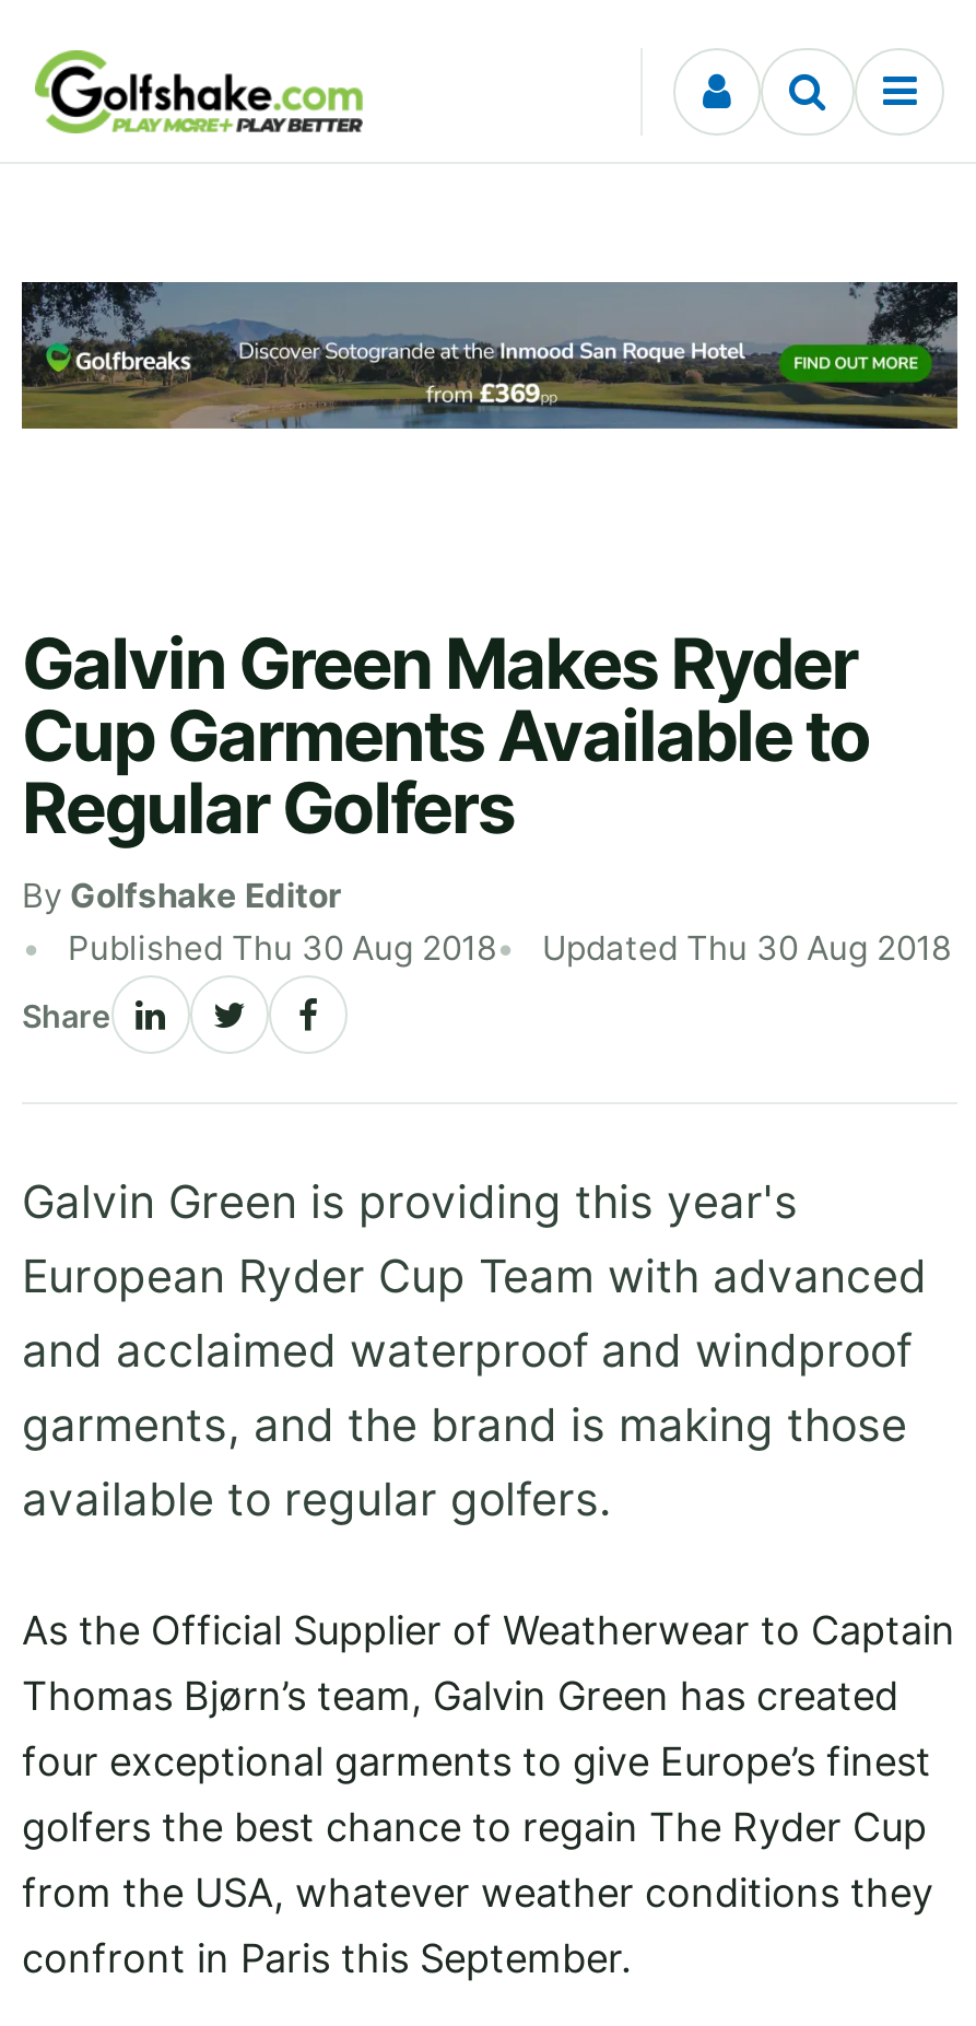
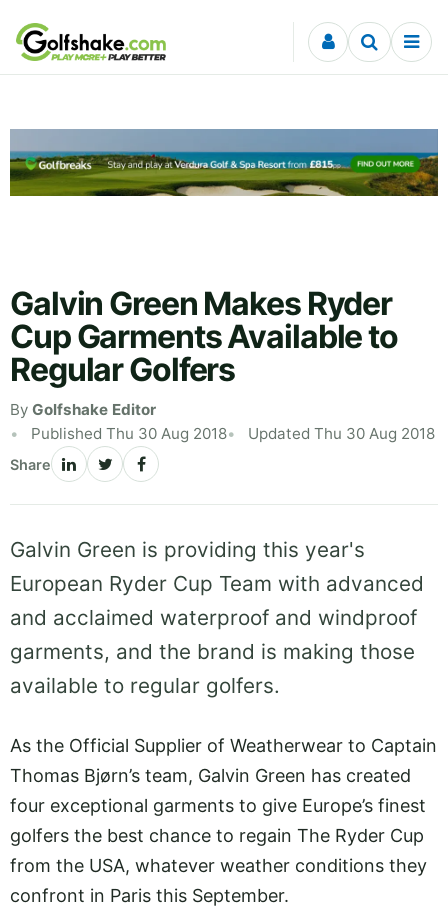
[20,280,960,431] [image] -> [9,128,439,197] [image]

